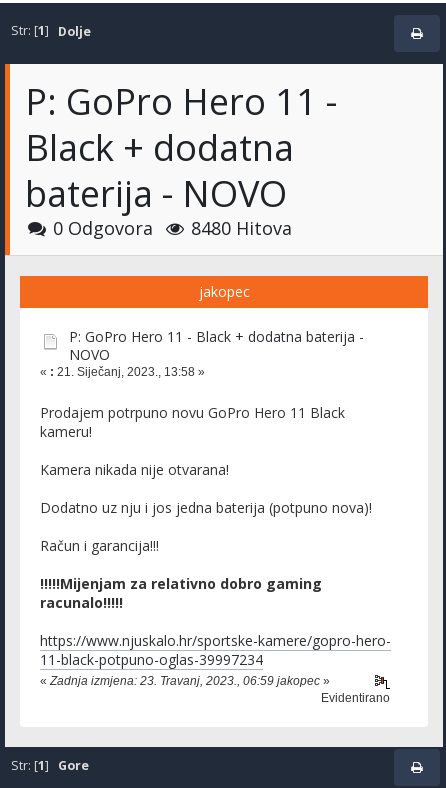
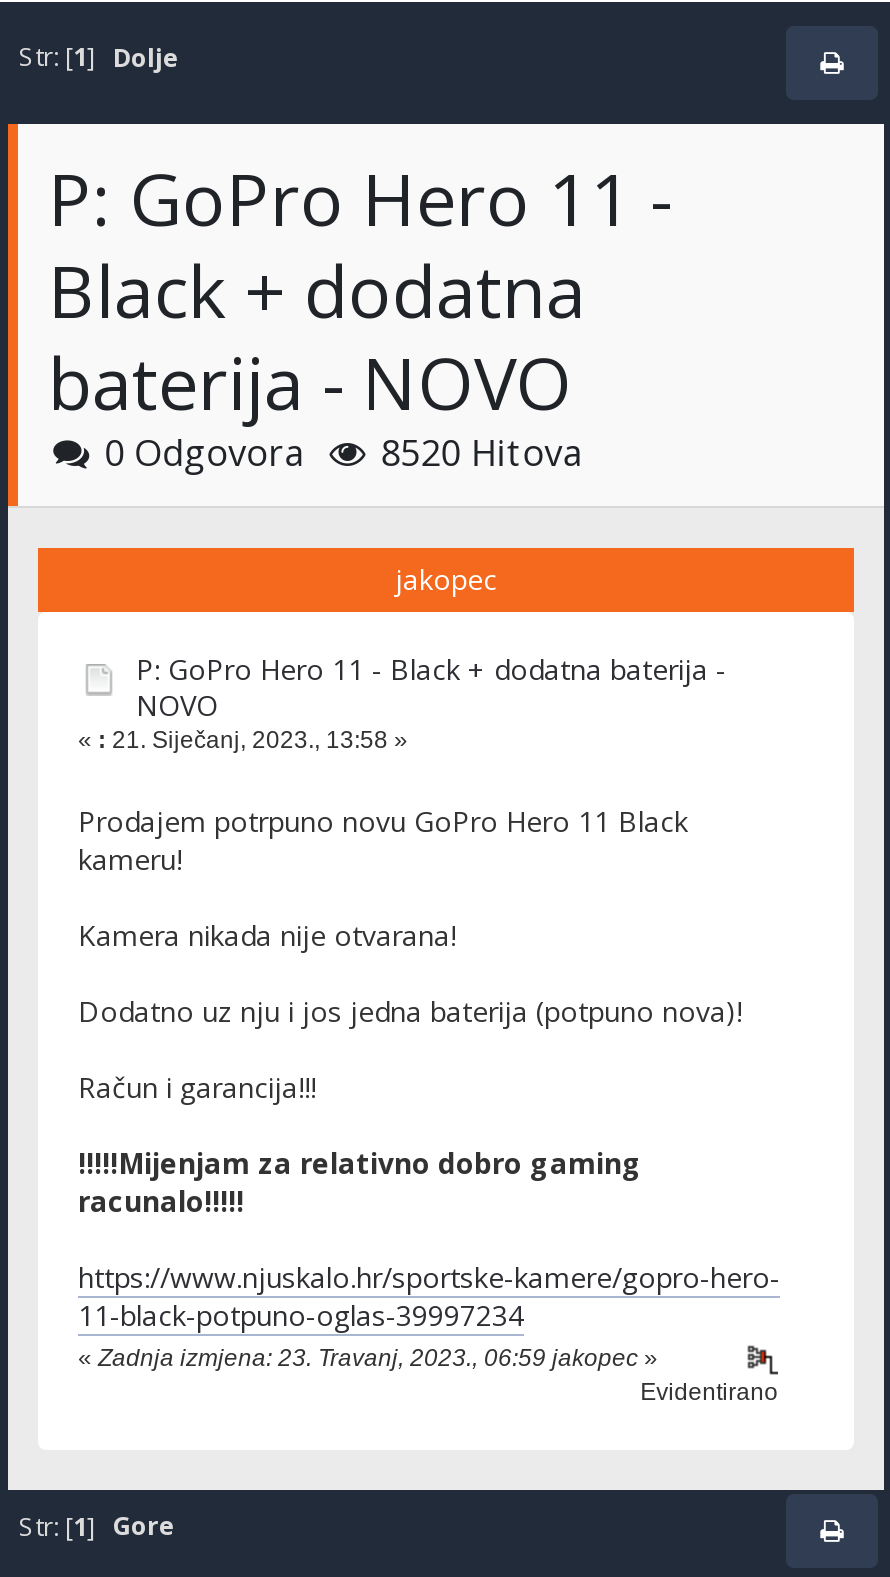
[53,216,292,240] 0 Odgovora 8480 Hitova -> [104,428,583,476] 0 Odgovora 8520 Hitova

